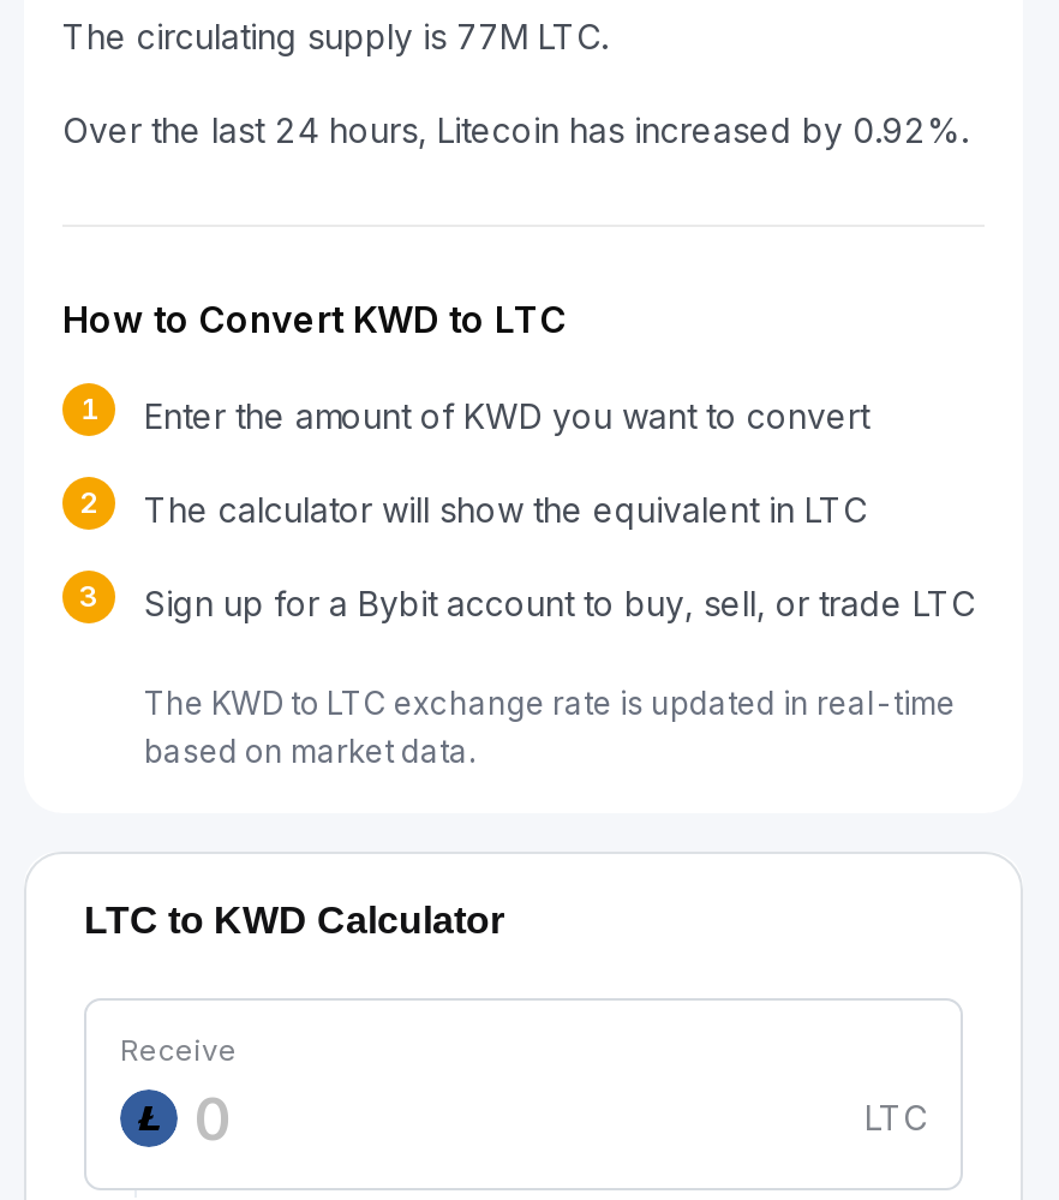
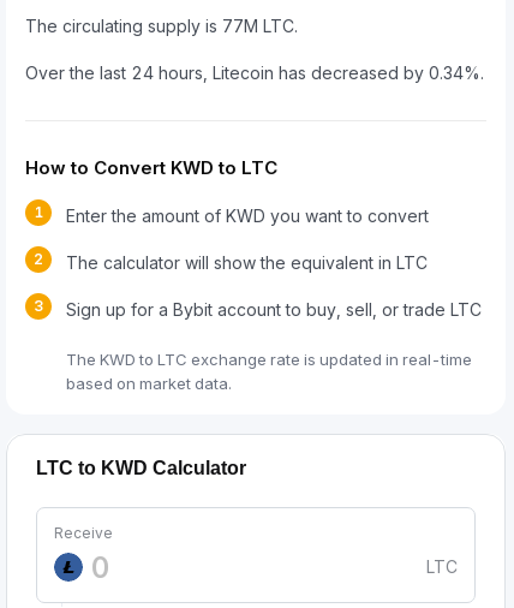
[62,109,968,150] Over the last 24 hours, Litecoin has increased by 0.92%. -> [25,62,484,83] Over the last 24 hours, Litecoin has decreased by 0.34%.

